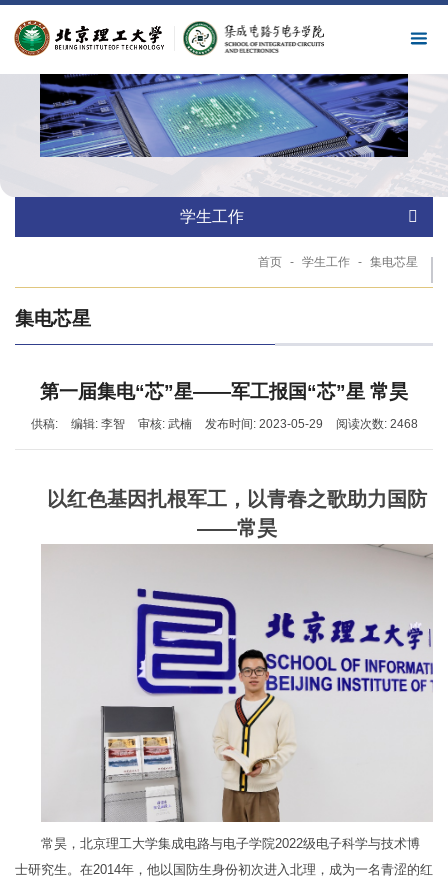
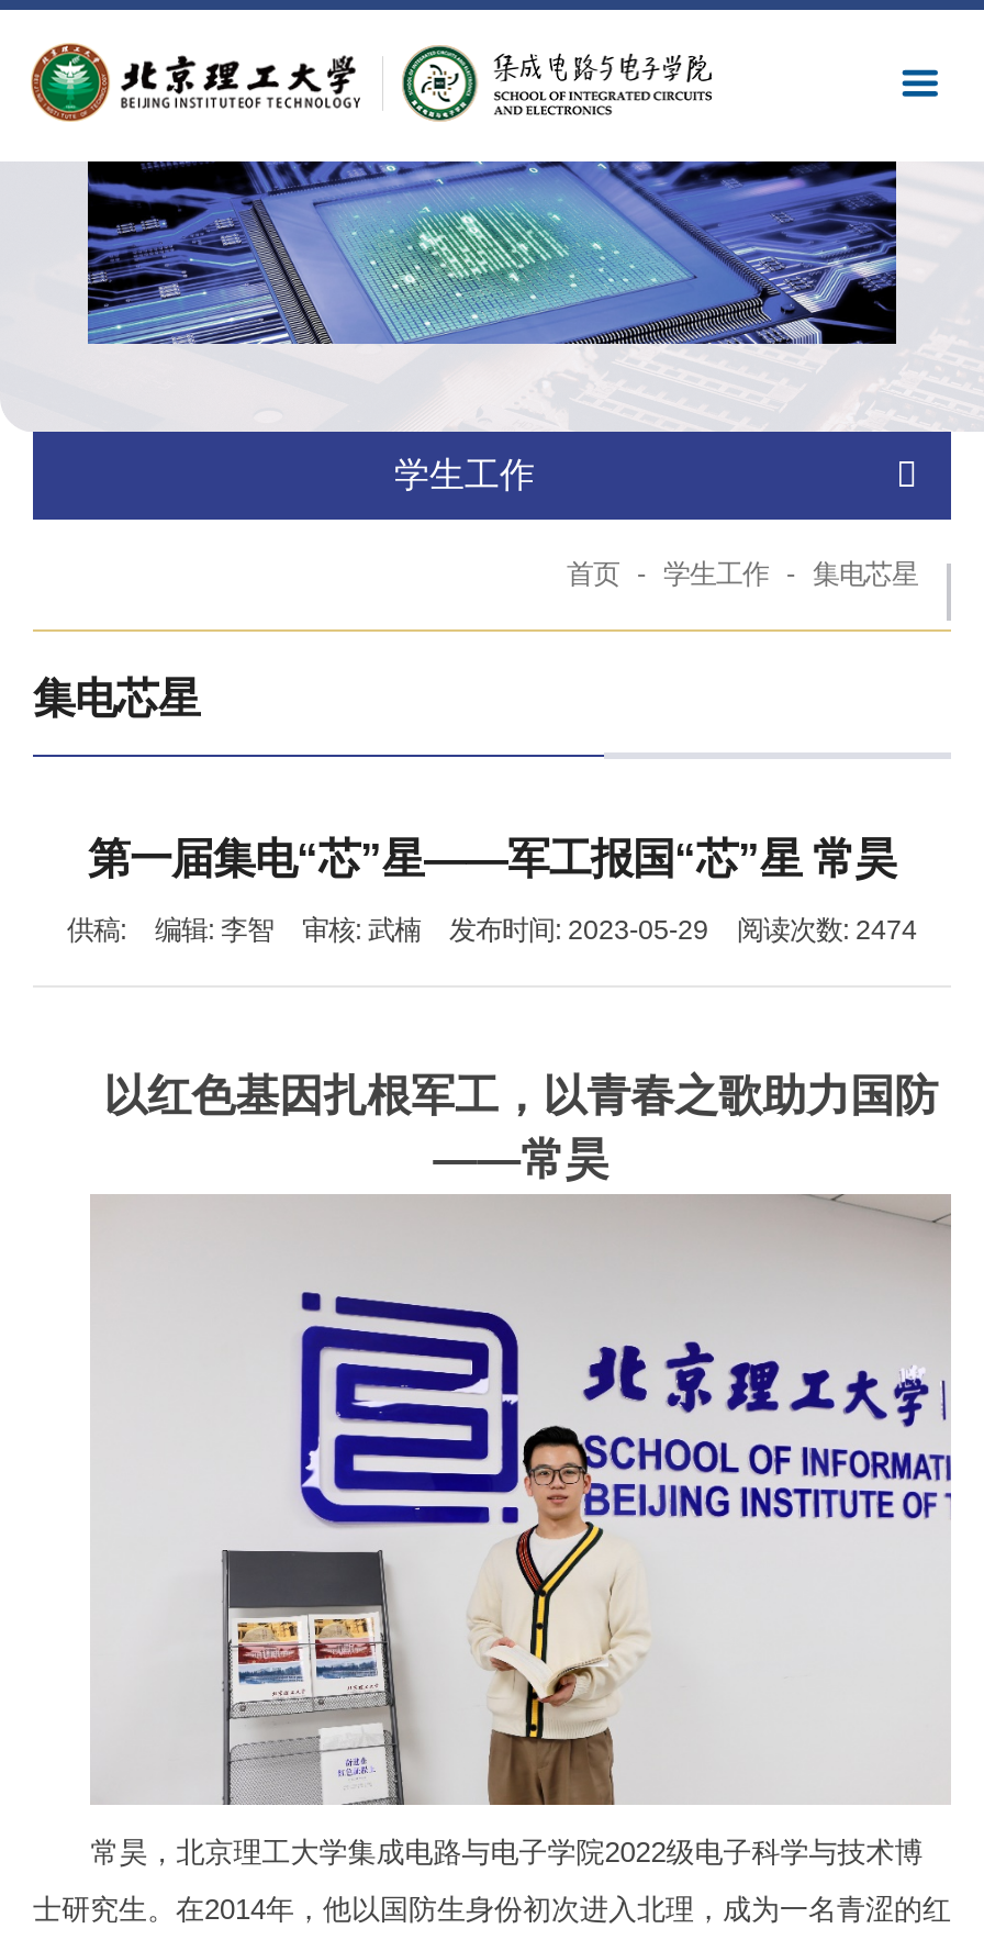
[30,417,417,431] 供稿: 编辑: 李智 审核: 武楠 发布时间: 2023-05-29 阅读次数: 2468 -> [67,915,917,945] 供稿: 编辑: 李智 审核: 武楠 发布时间: 2023-05-29 阅读次数: 2474

